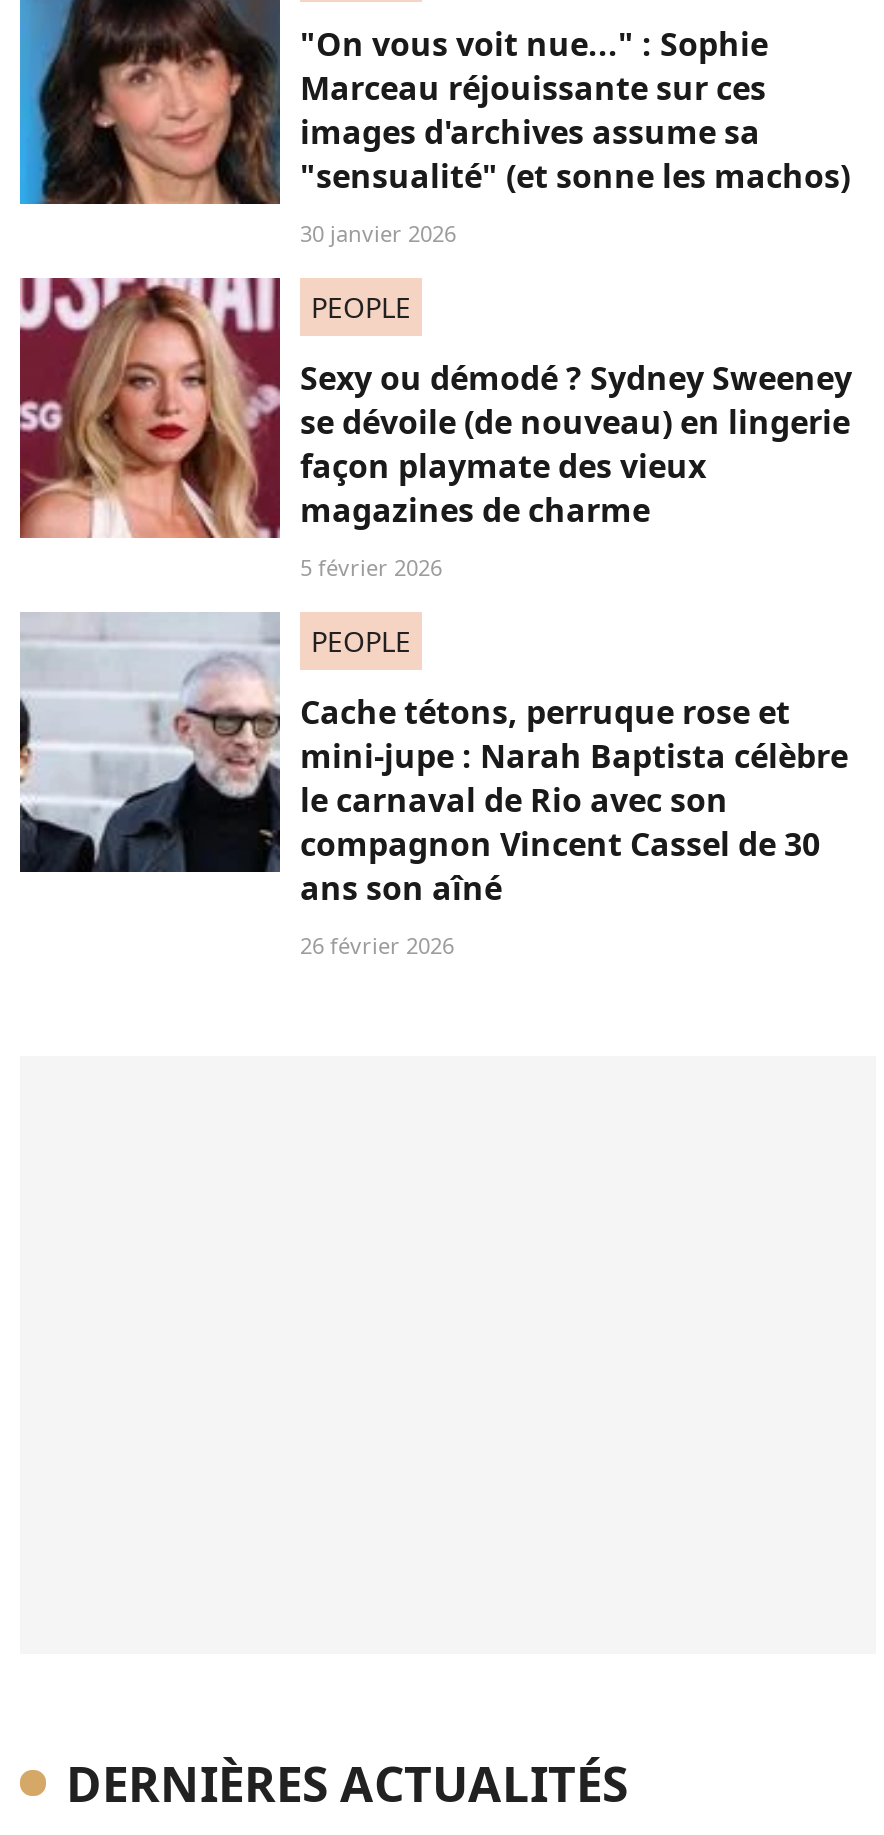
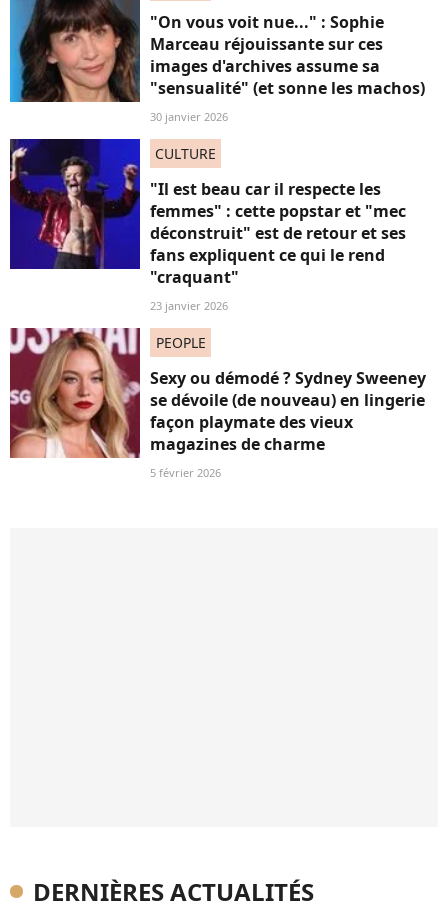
none -> [9,138,406,313] [image] | CULTURE | "Il est beau car il respecte les | femmes" : cette popstar et "mec | déconstruit" est de retour et ses | fans expliquent ce qui le rend | "craquant" | 23 janvier 2026
moved [16,274,852,582] -> [8,326,426,480]: [image] | PEOPLE | Sexy ou démodé ? Sydney Sweeney | se dévoile (de nouveau) en lingerie | façon playmate des vieux | magazines de charme | 5 février 2026
[18,612,848,960] [image] | PEOPLE | Cache tétons, perruque rose et | mini-jupe : Narah Baptista célèbre | le carnaval de Rio avec son | compagnon Vincent Cassel de 30 | ans son aîné | 26 février 2026 -> none

